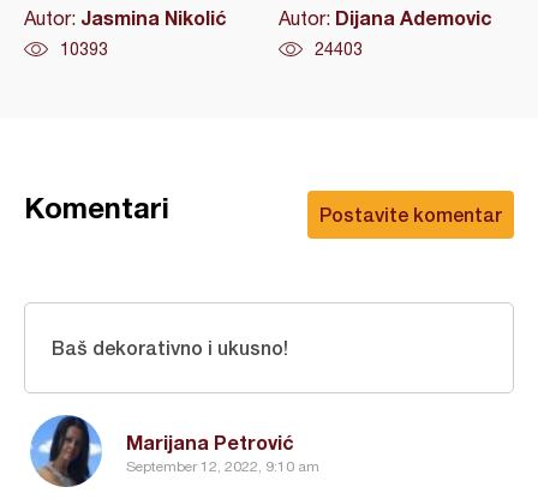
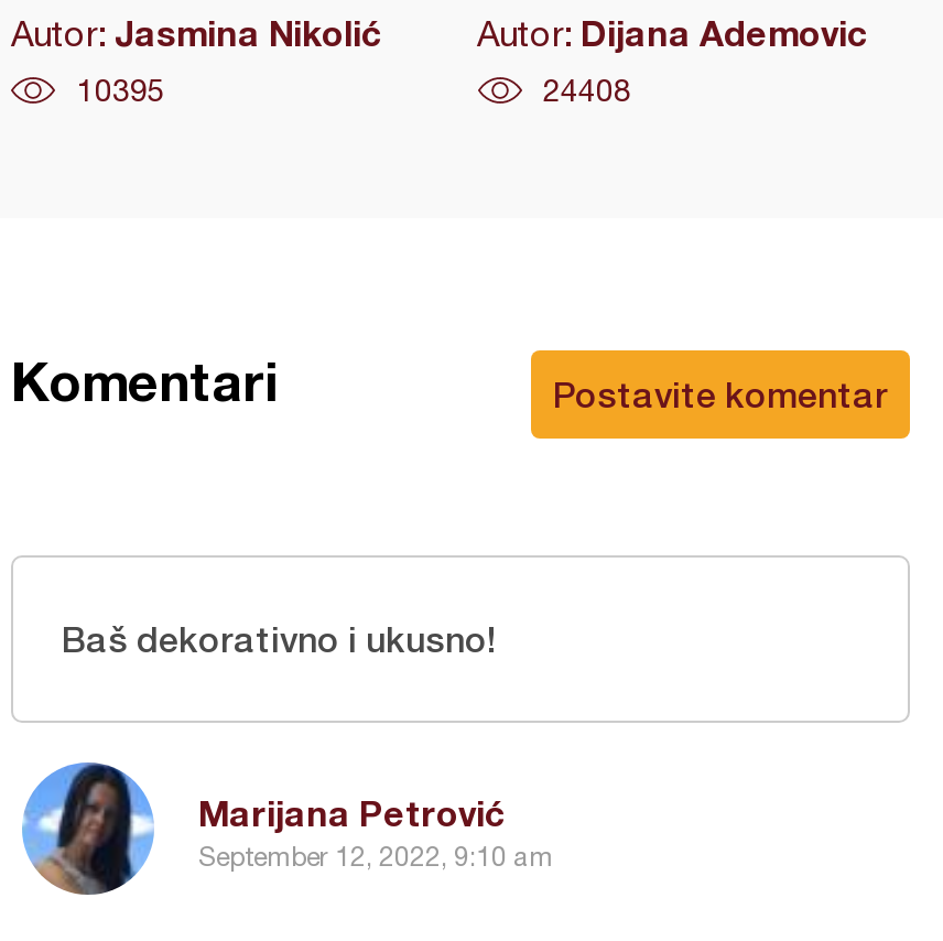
[60,40,108,59] 10393 -> [77,73,165,108] 10395
[314,40,362,59] 24403 -> [543,73,631,108] 24408

